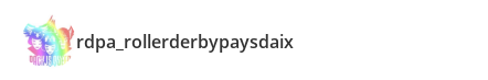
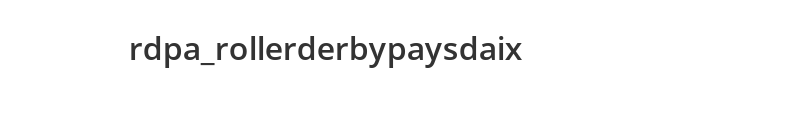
[22,15,73,68] [image] -> none

